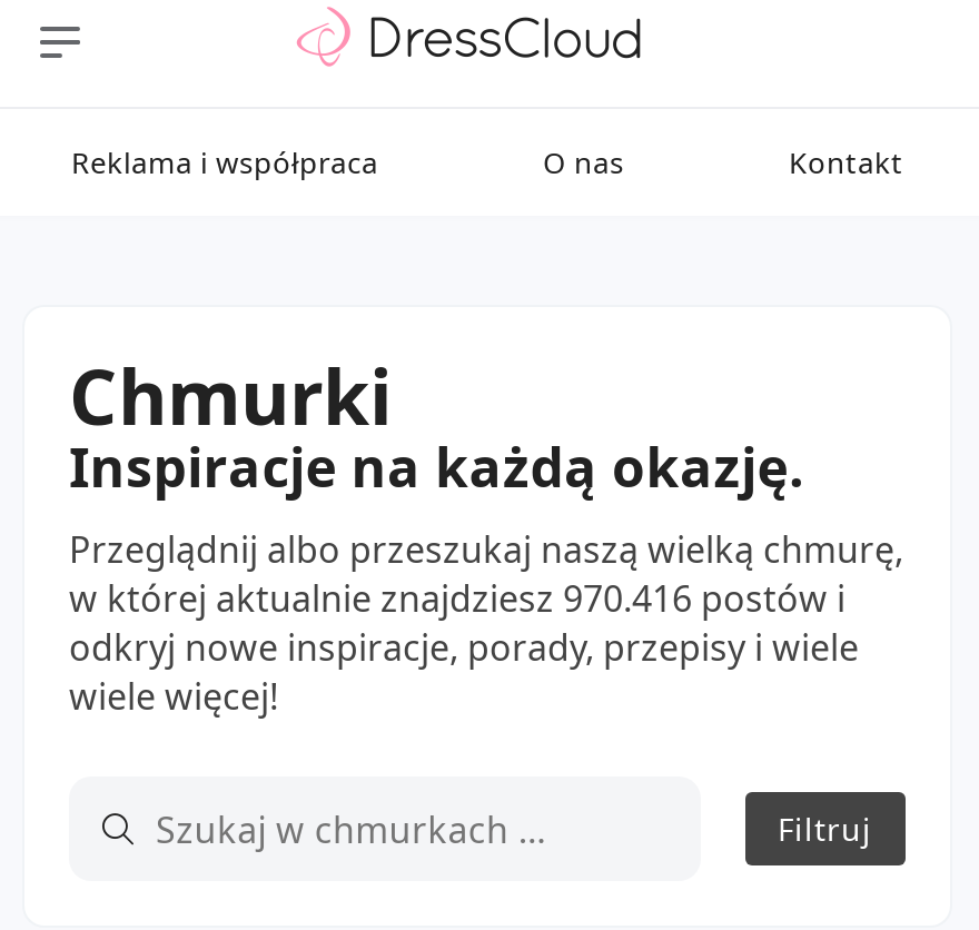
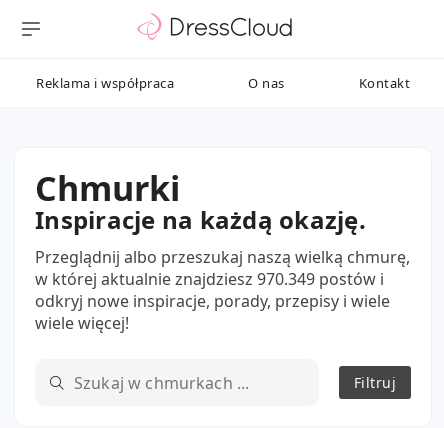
[69,574,845,623] w której aktualnie znajdziesz 970.416 postów i -> [35,268,384,290] w której aktualnie znajdziesz 970.349 postów i

